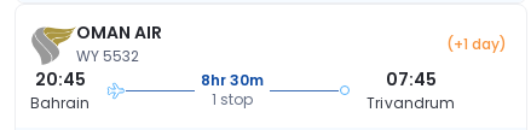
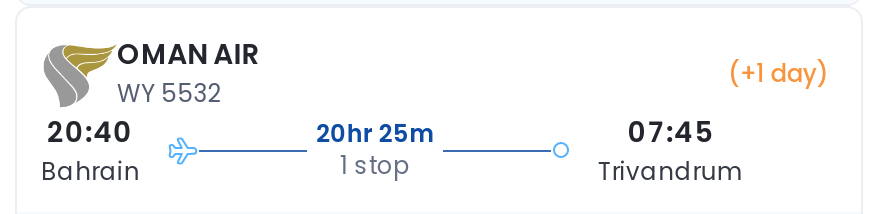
[35,68,86,92] 20:45 -> [47,112,134,152] 20:40
[200,70,264,91] 8hr 30m -> [316,116,433,150] 20hr 25m

